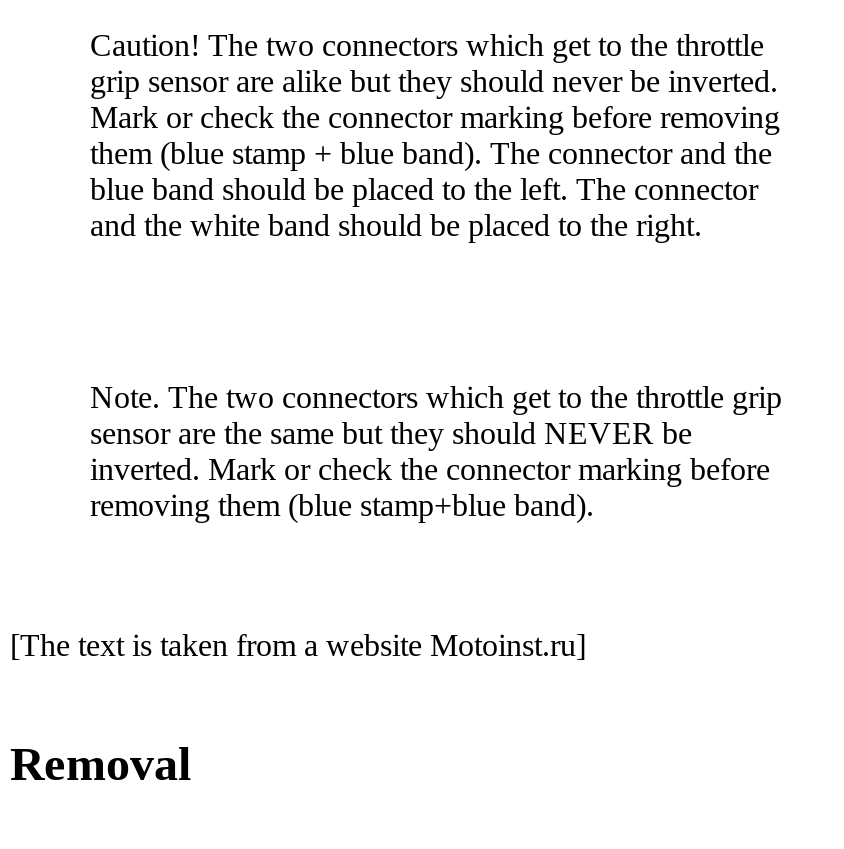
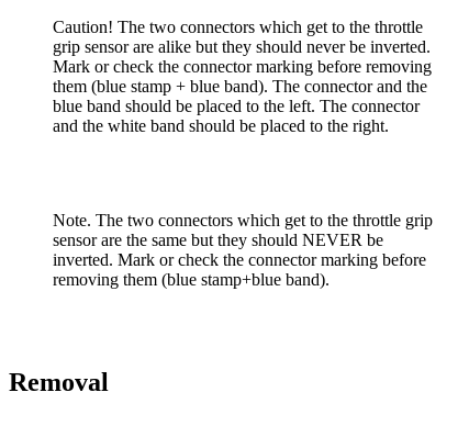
[10,627,586,661] [The text is taken from a website Motoinst.ru] -> none

